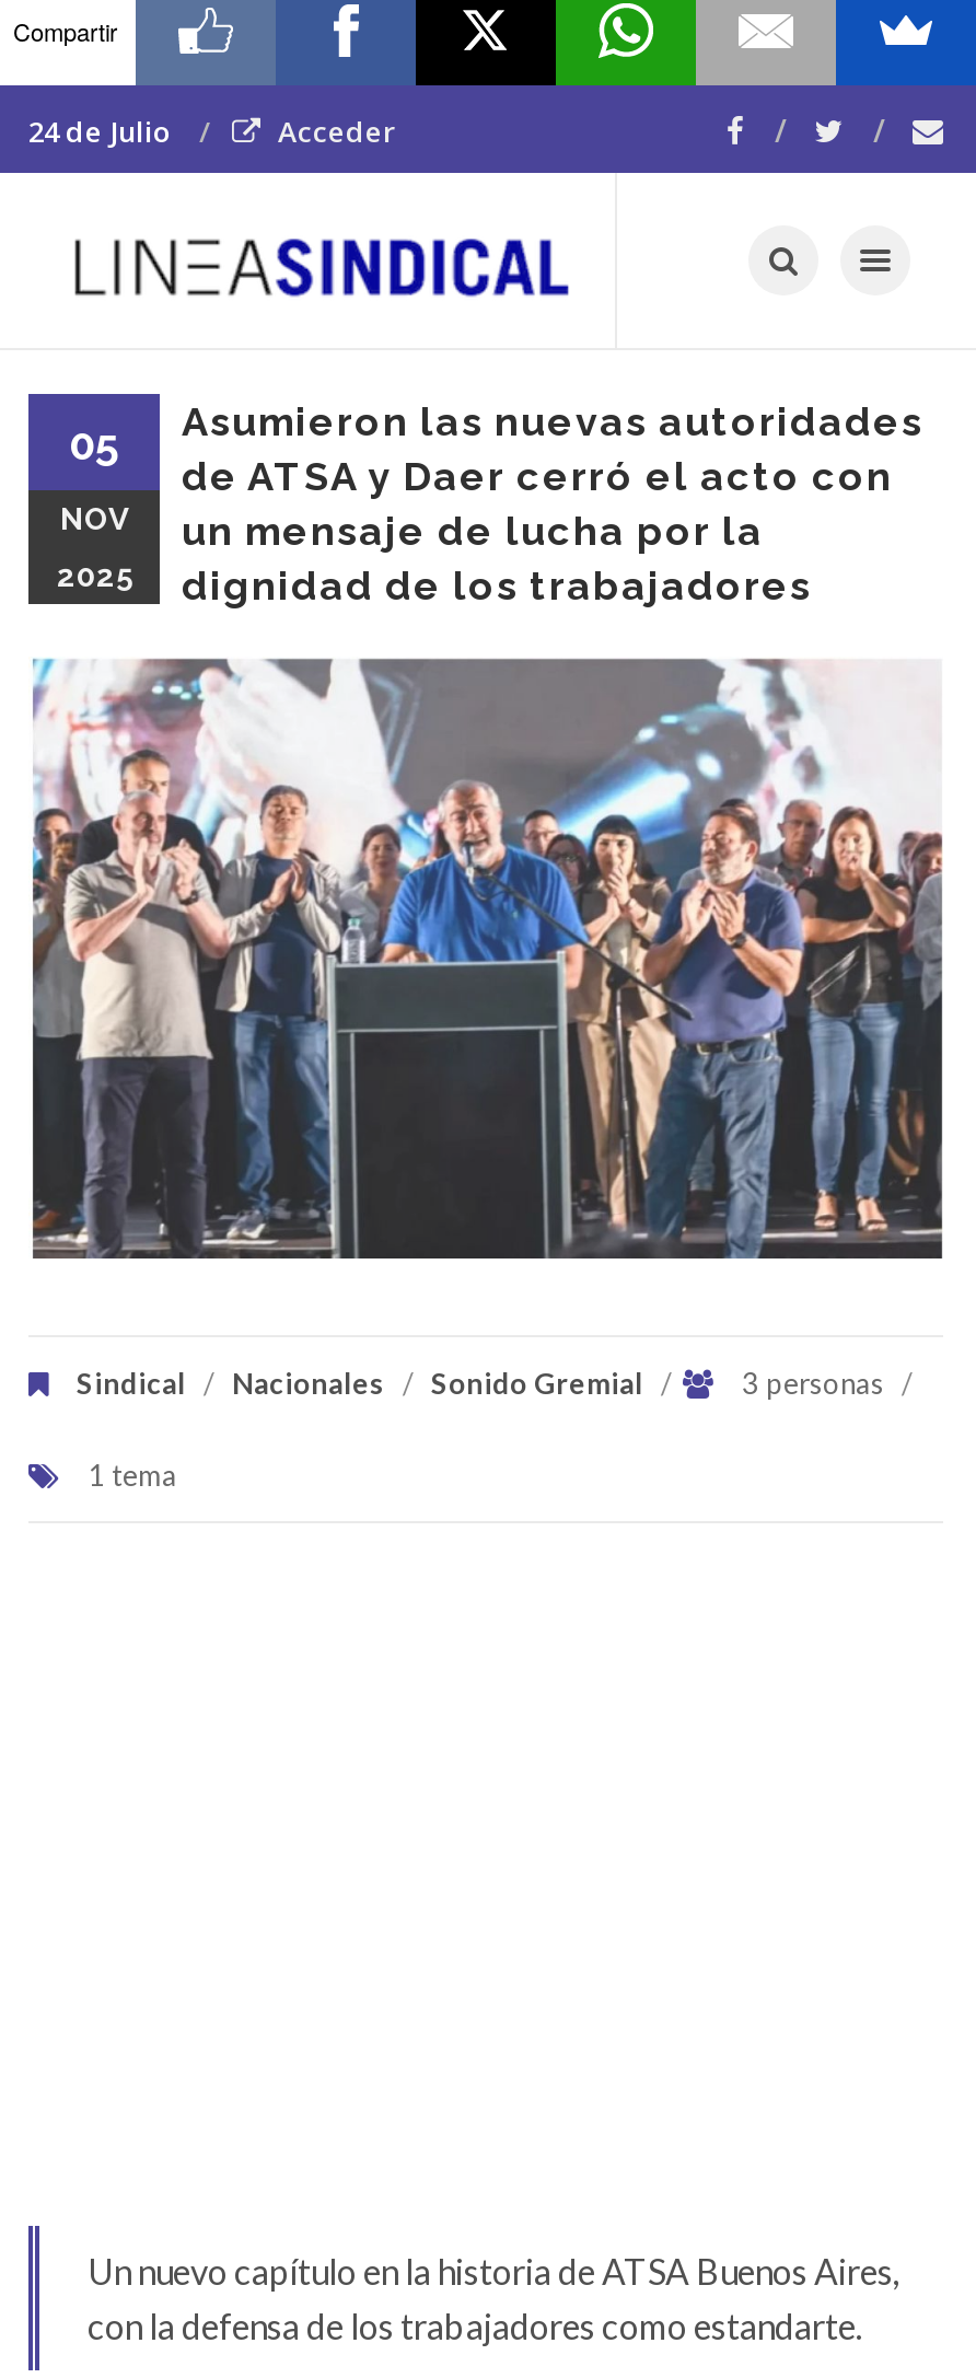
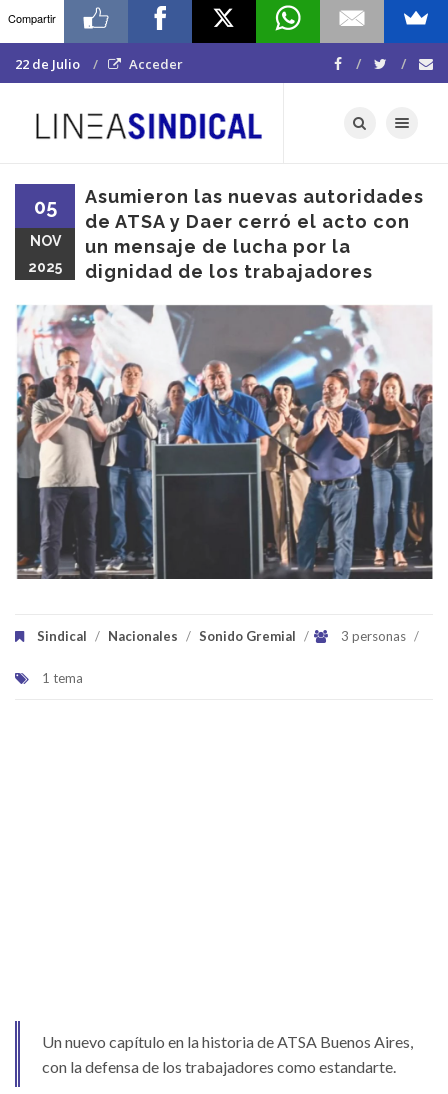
[28,112,177,151] 24 de Julio -> [15,55,83,73] 22 de Julio

